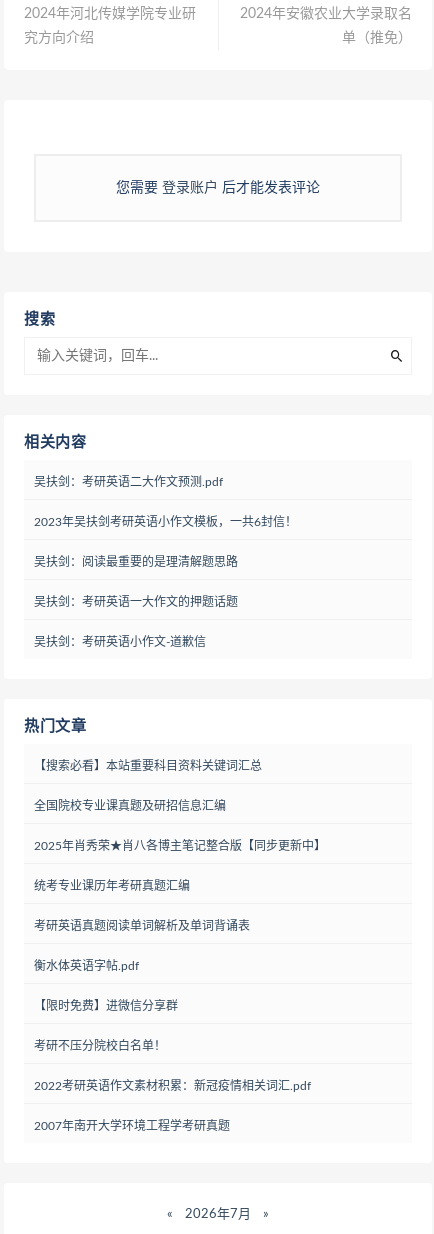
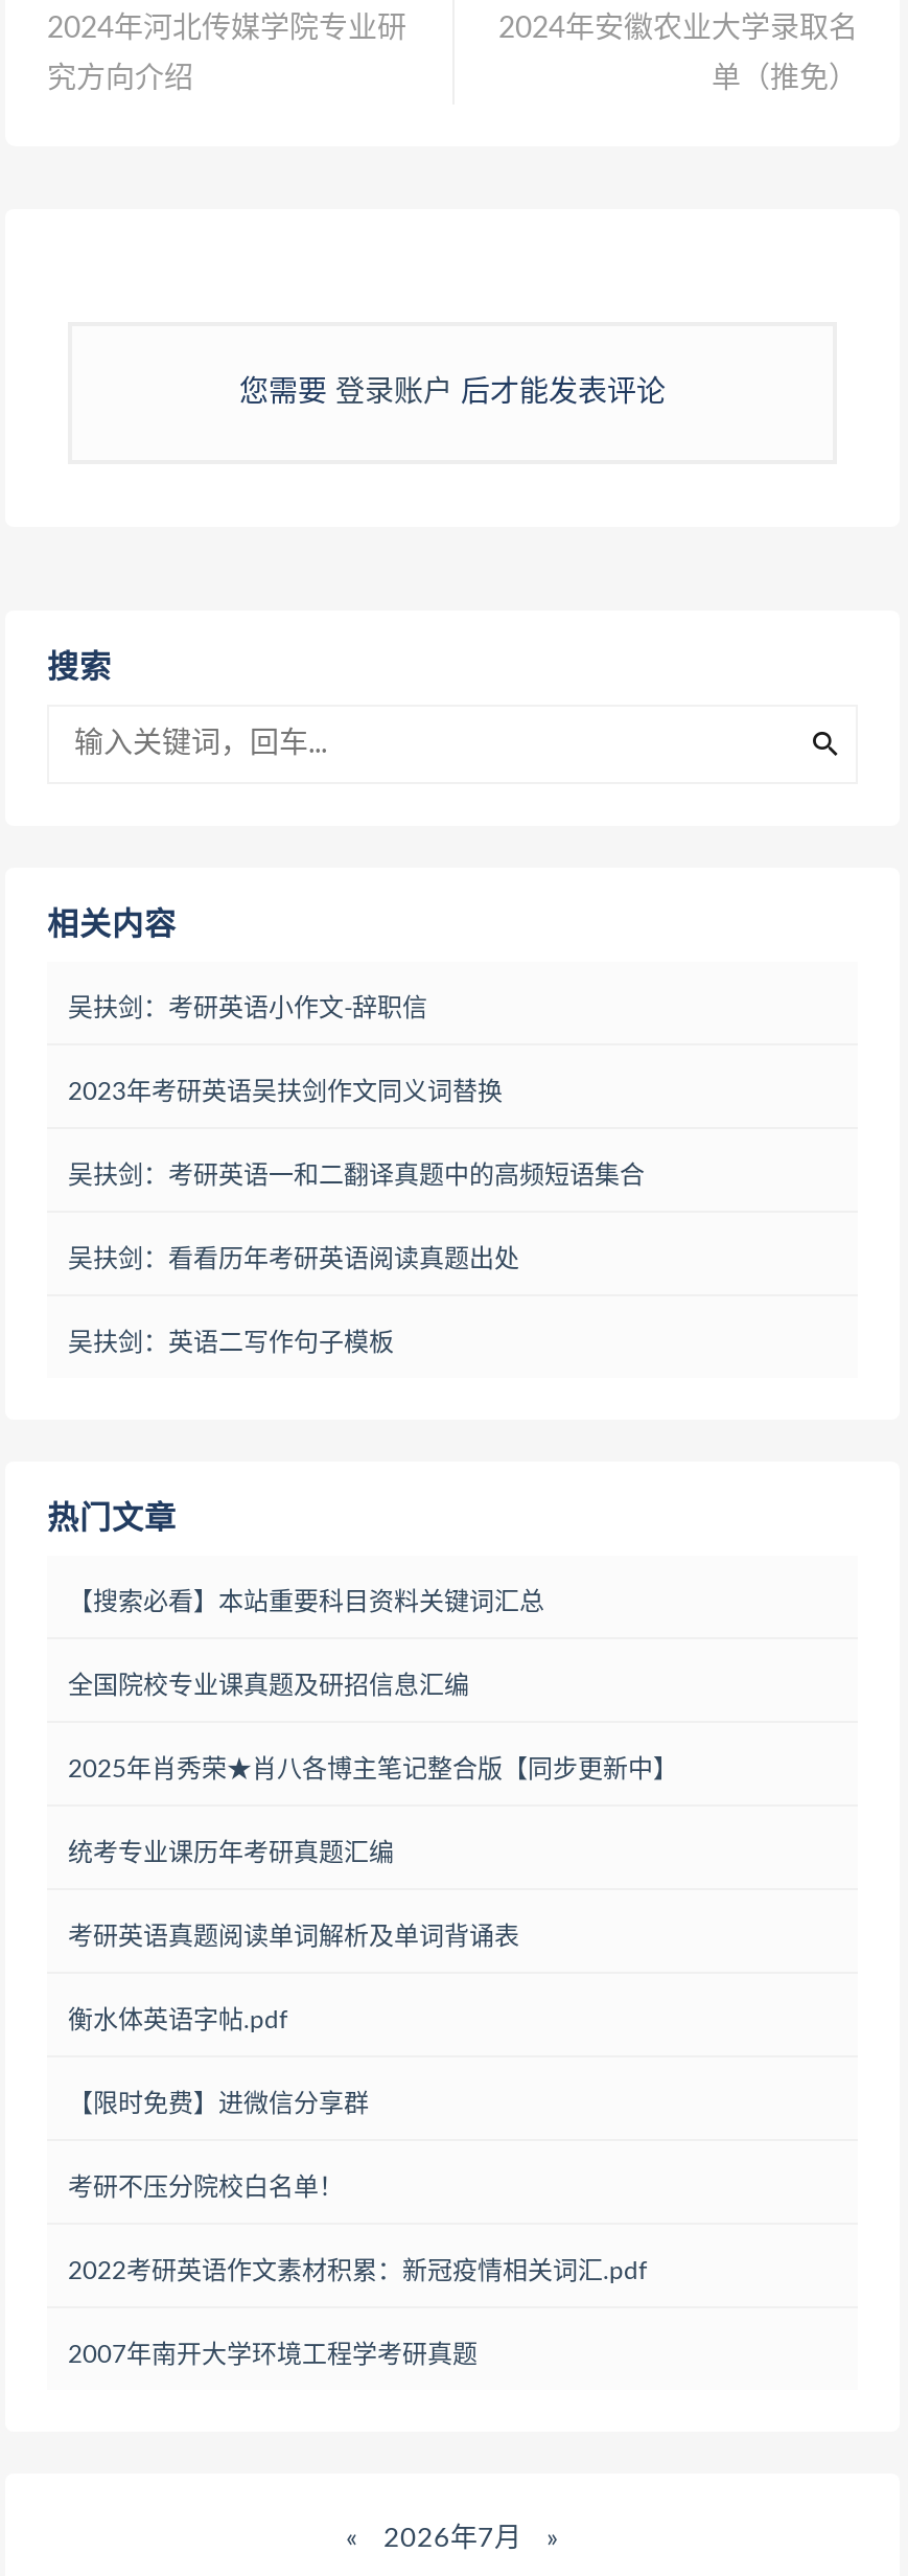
[34,476,223,488] 吴扶剑：考研英语二大作文预测.pdf -> [68,996,427,1021] 吴扶剑：考研英语小作文-辞职信
[34,516,297,528] 2023年吴扶剑考研英语小作文模板，一共6封信！ -> [68,1080,503,1105] 2023年考研英语吴扶剑作文同义词替换
[34,556,238,568] 吴扶剑：阅读最重要的是理清解题思路 -> [68,1163,645,1188] 吴扶剑：考研英语一和二翻译真题中的高频短语集合
[34,596,238,608] 吴扶剑：考研英语一大作文的押题话题 -> [68,1247,519,1272] 吴扶剑：看看历年考研英语阅读真题出处
[34,636,206,648] 吴扶剑：考研英语小作文-道歉信 -> [68,1330,394,1356] 吴扶剑：英语二写作句子模板

